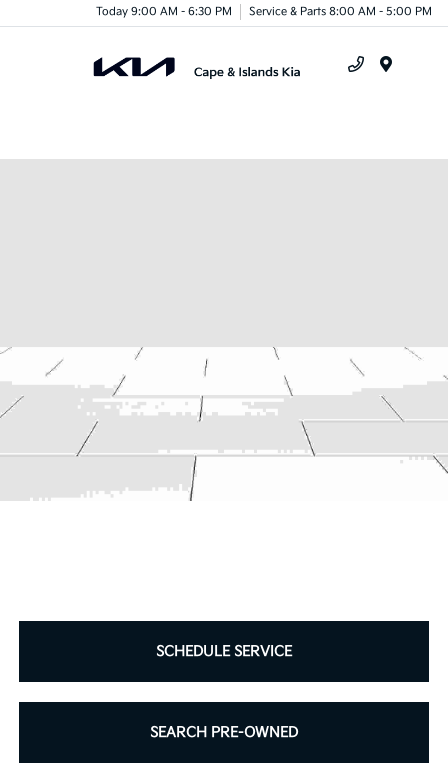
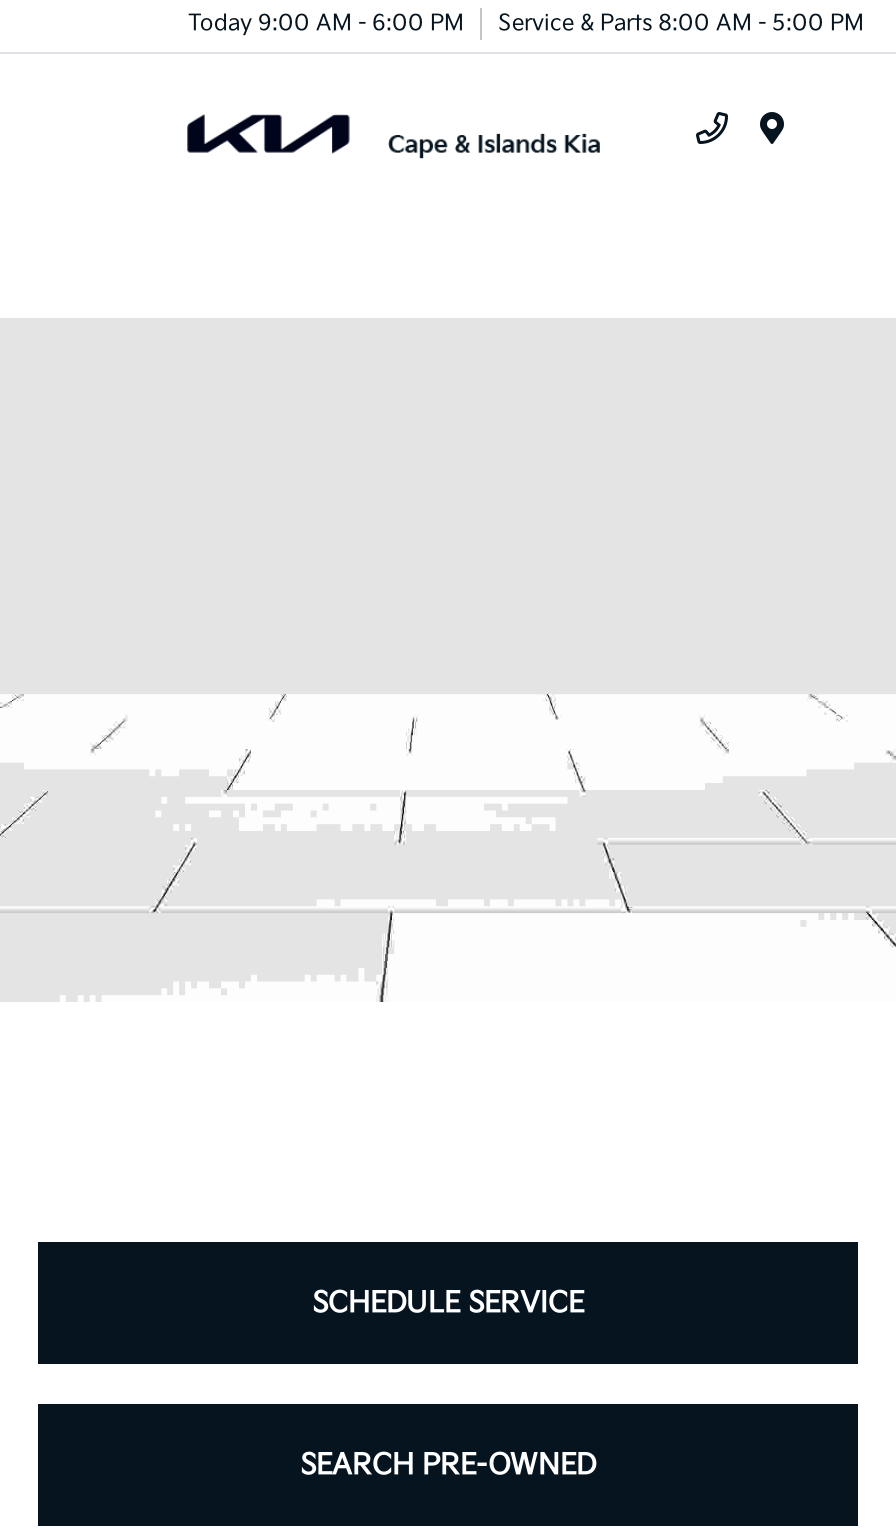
[96,4,432,17] Today 9:00 AM - 6:30 PM Service & Parts 8:00 AM - 5:00 PM -> [188,9,864,35] Today 9:00 AM - 6:00 PM Service & Parts 8:00 AM - 5:00 PM

